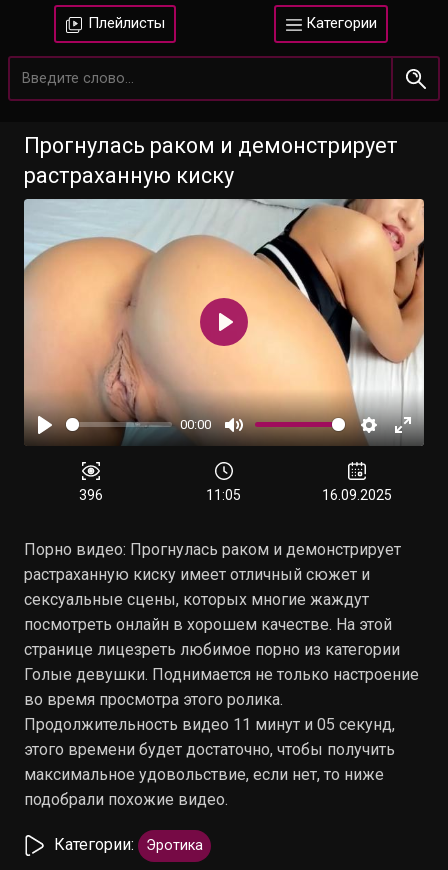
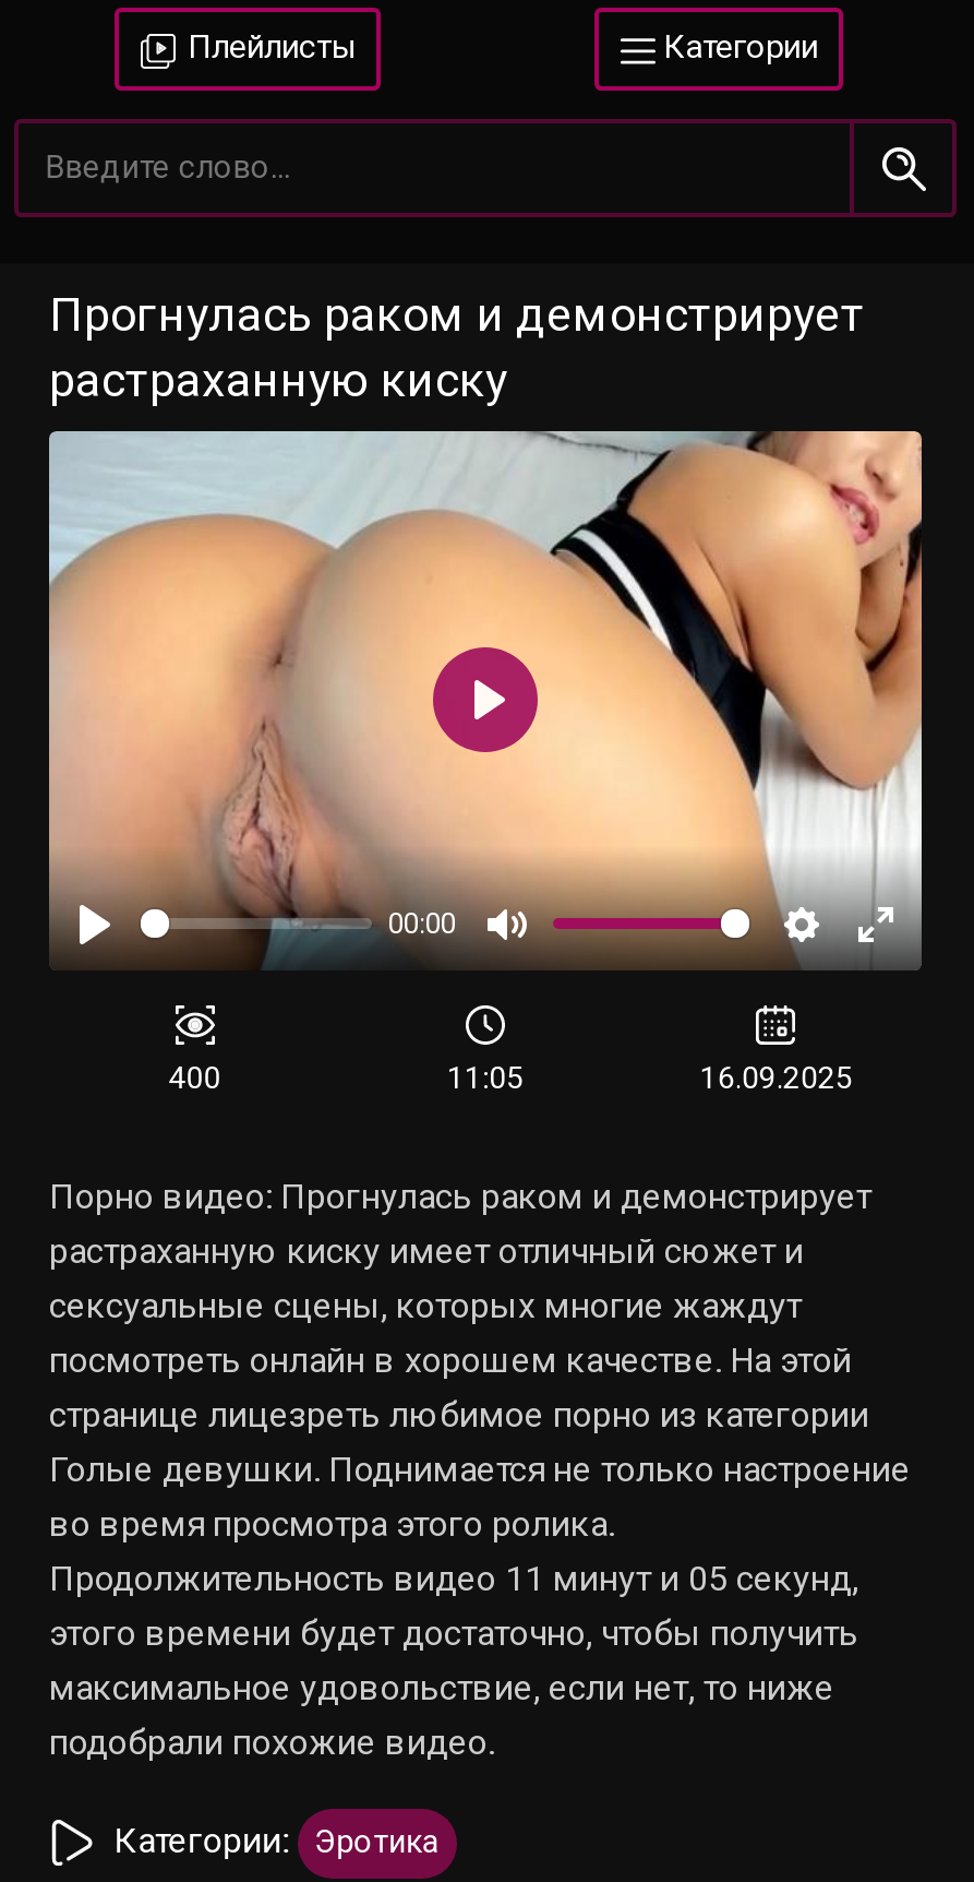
[79,487,103,503] 396 -> [168,1060,221,1095] 400

